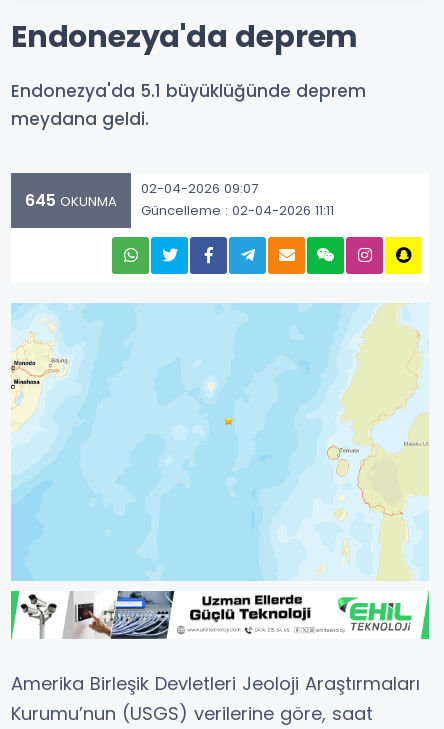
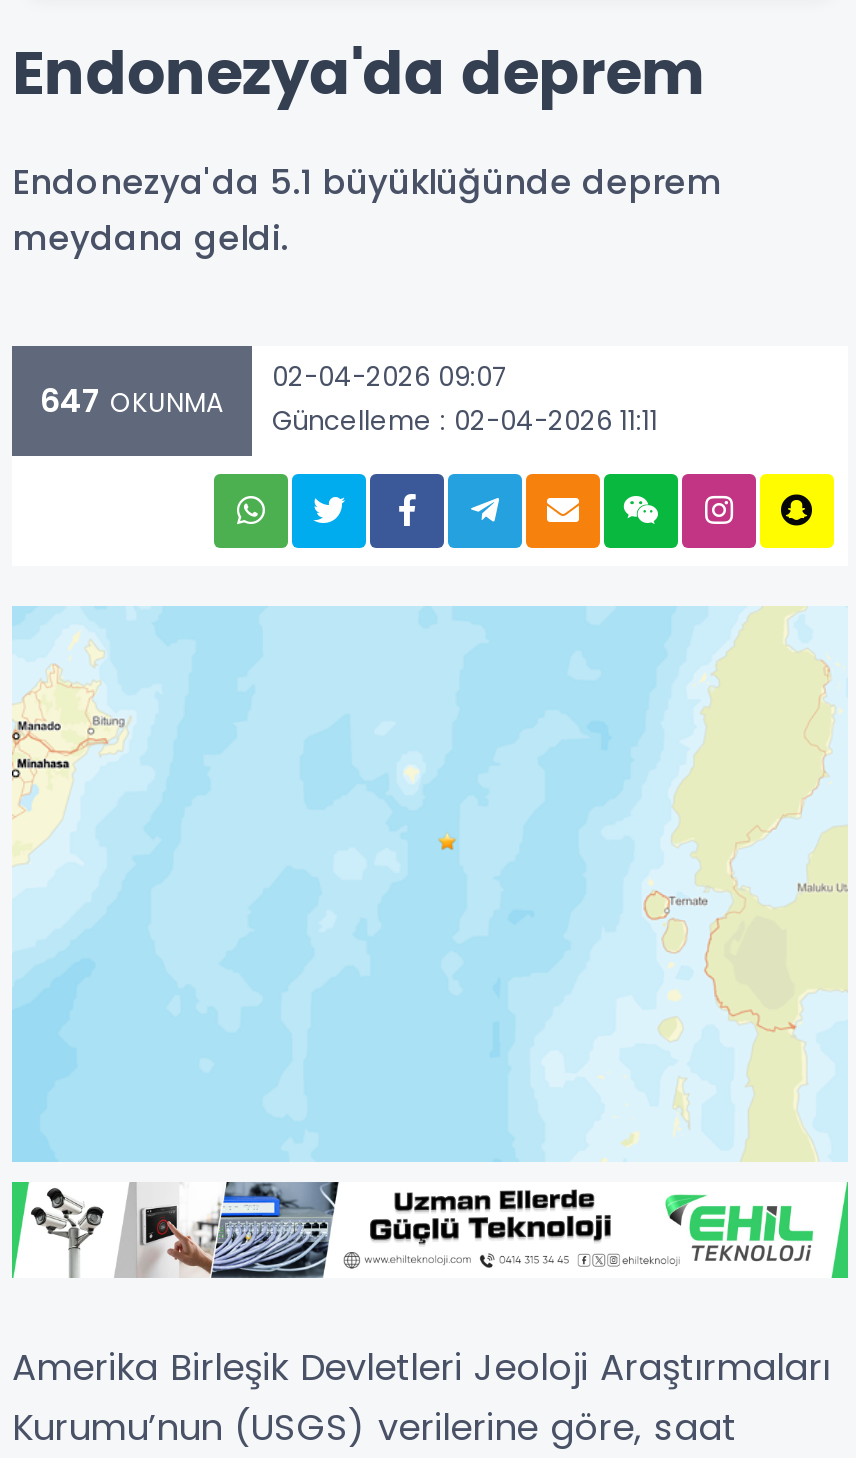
[25,179,334,220] 645 OKUNMA 02-04-2026 09:07 Güncelleme : 02-04-2026 11:11 -> [40,359,658,441] 647 OKUNMA 02-04-2026 09:07 Güncelleme : 02-04-2026 11:11

